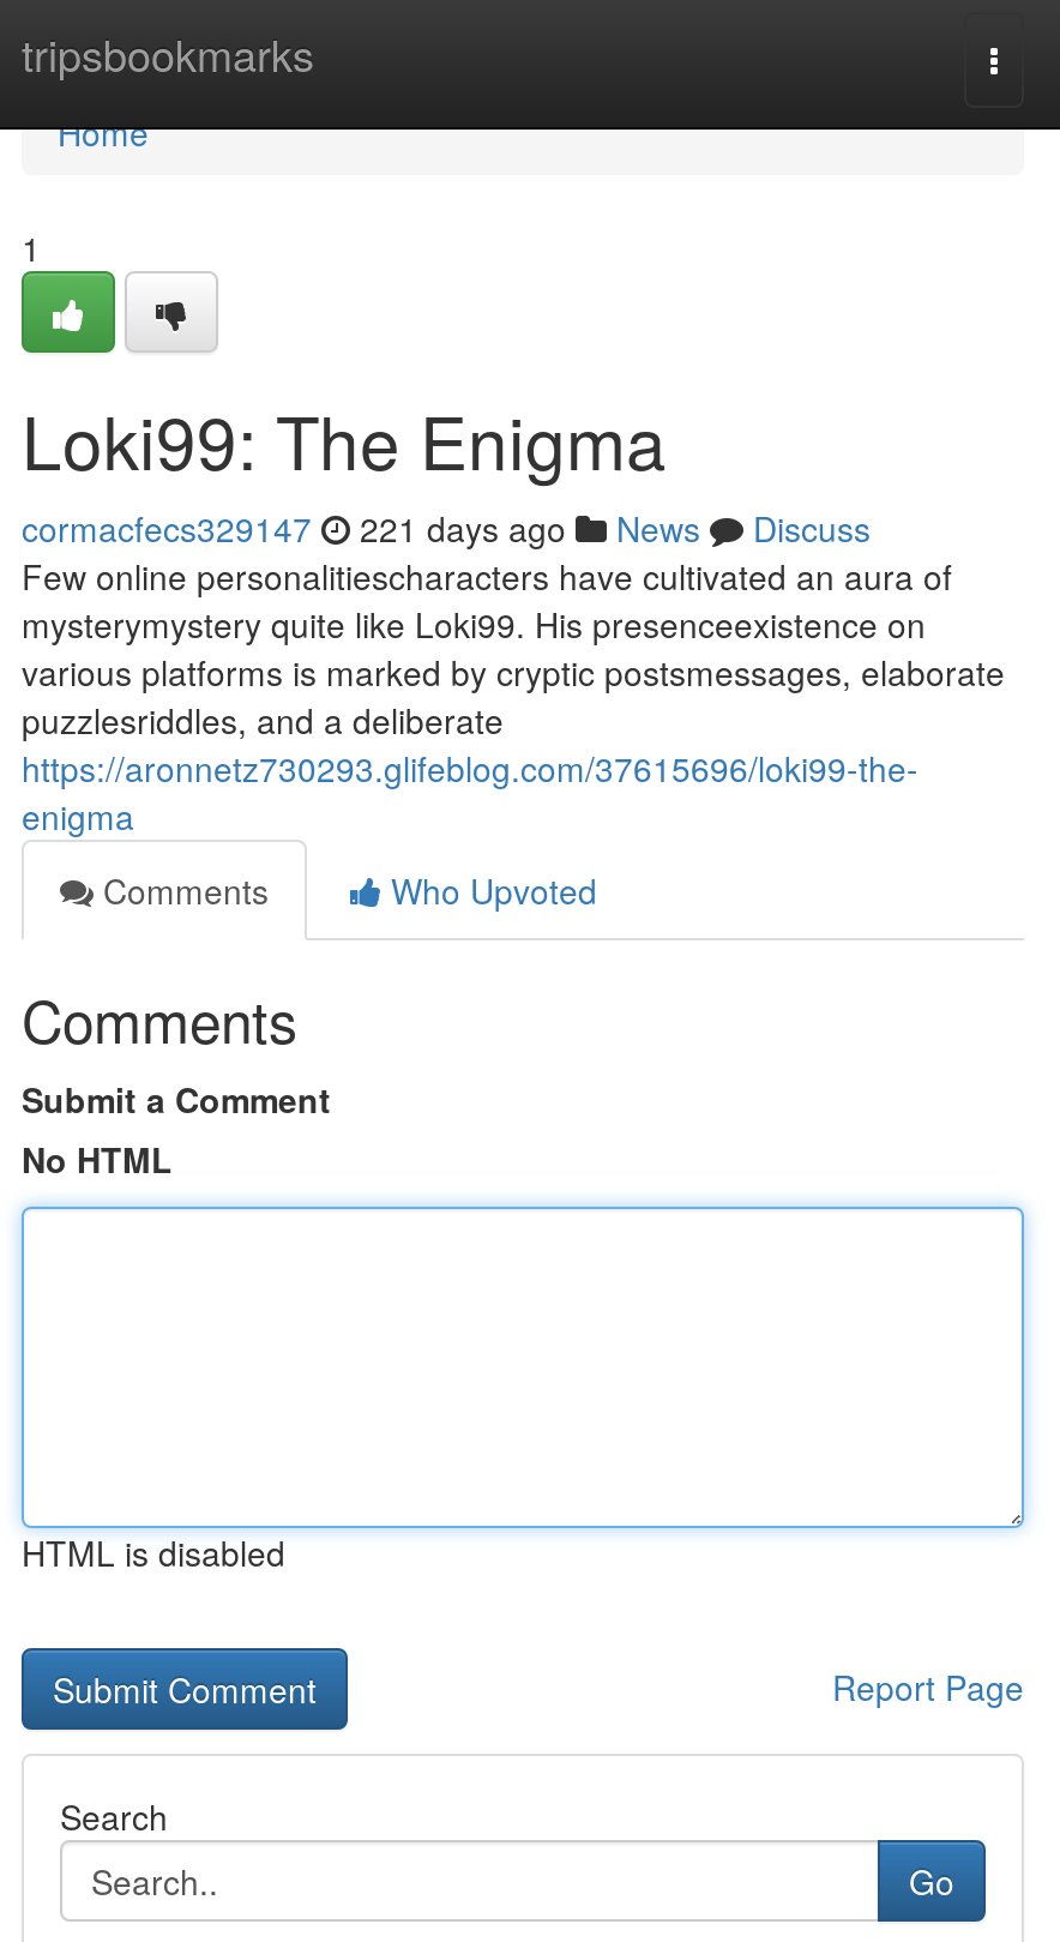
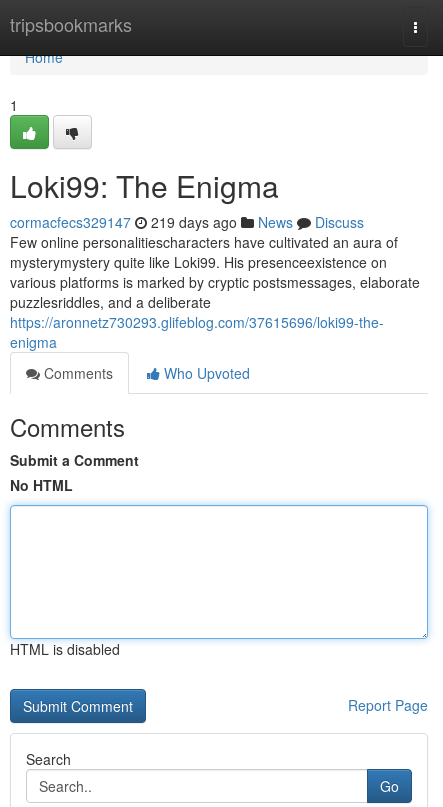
[22,504,871,552] cormacfecs329147 221 days ago News Discuss -> [10,212,364,232] cormacfecs329147 219 days ago News Discuss

